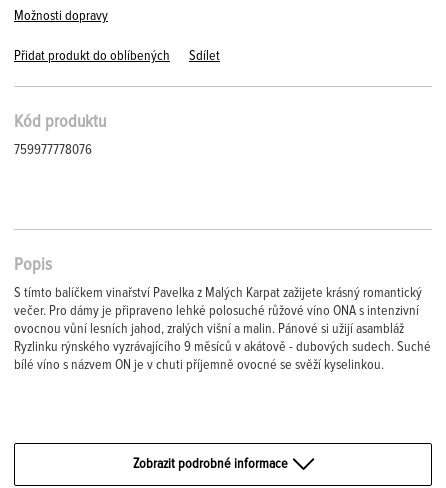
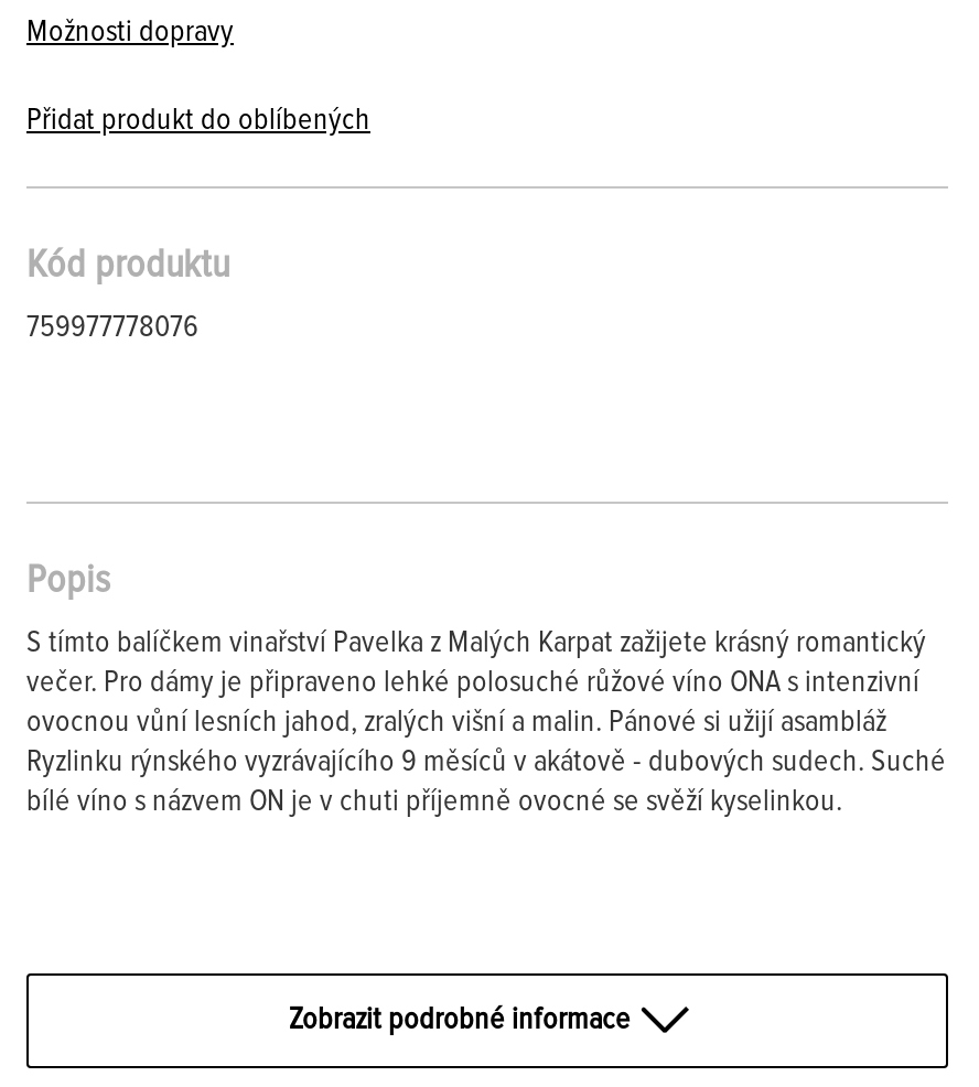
[189,49,220,63] Sdílet -> none

